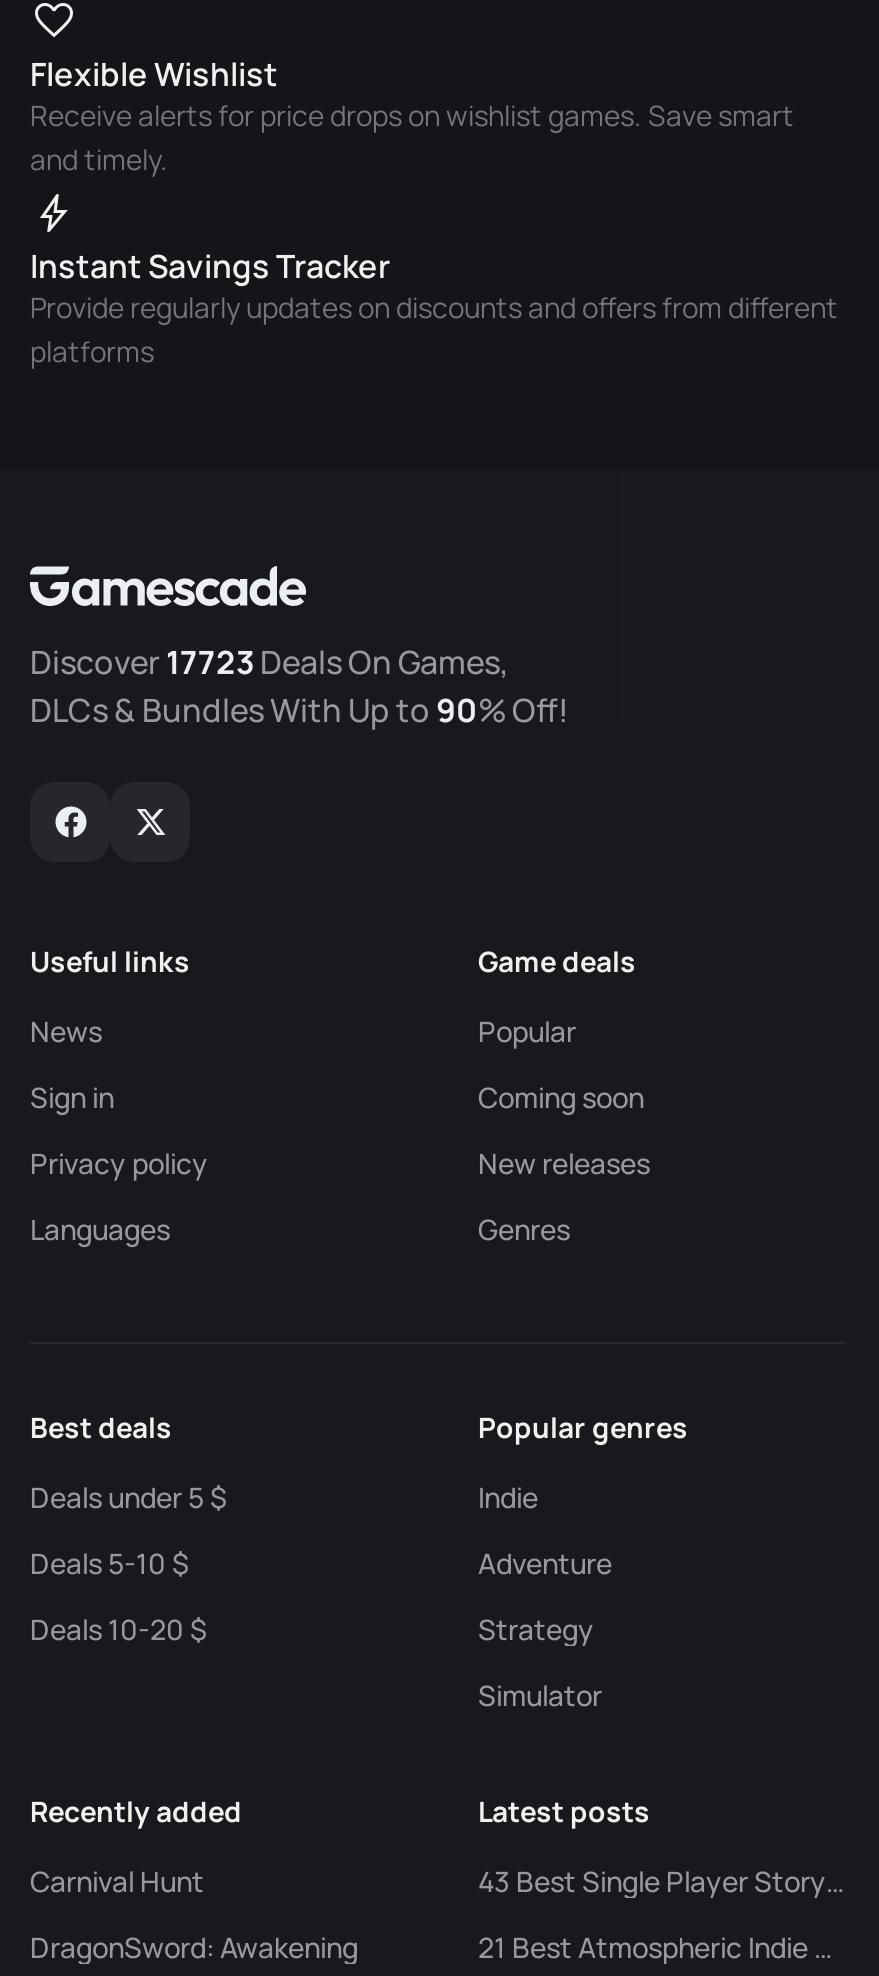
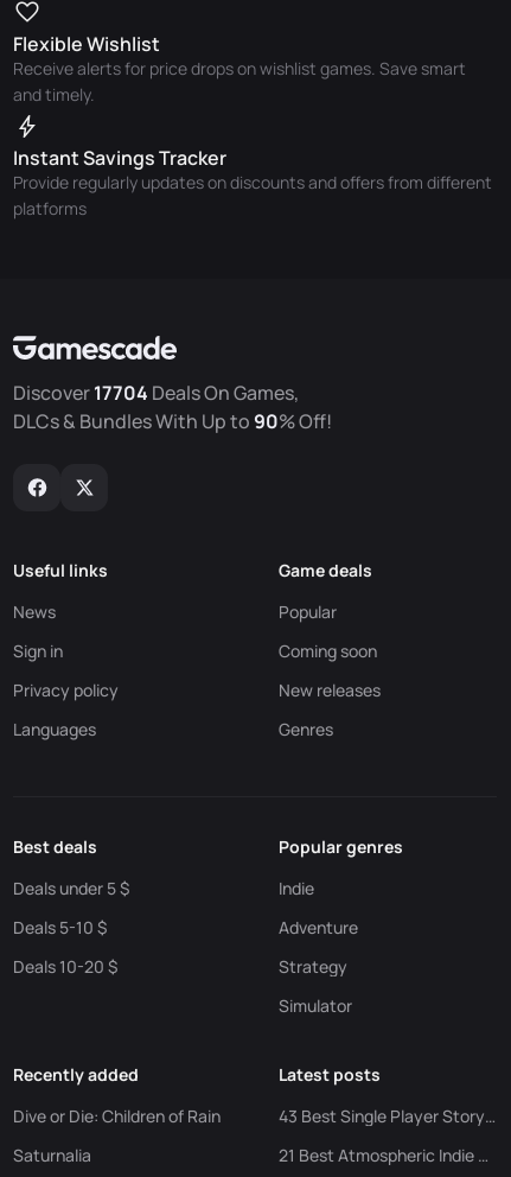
[30,640,508,684] Discover 17723 Deals On Games, -> [13,380,299,406] Discover 17704 Deals On Games,
[30,1862,204,1900] Carnival Hunt -> [13,1105,221,1127] Dive or Die: Children of Rain
[30,1928,358,1966] DragonSword: Awakening -> [13,1144,91,1167] Saturnalia

